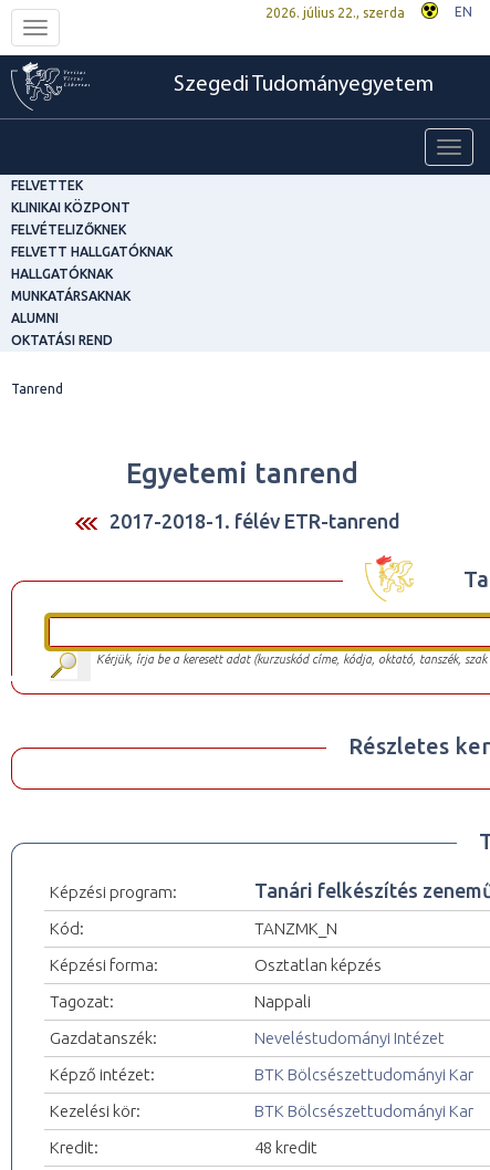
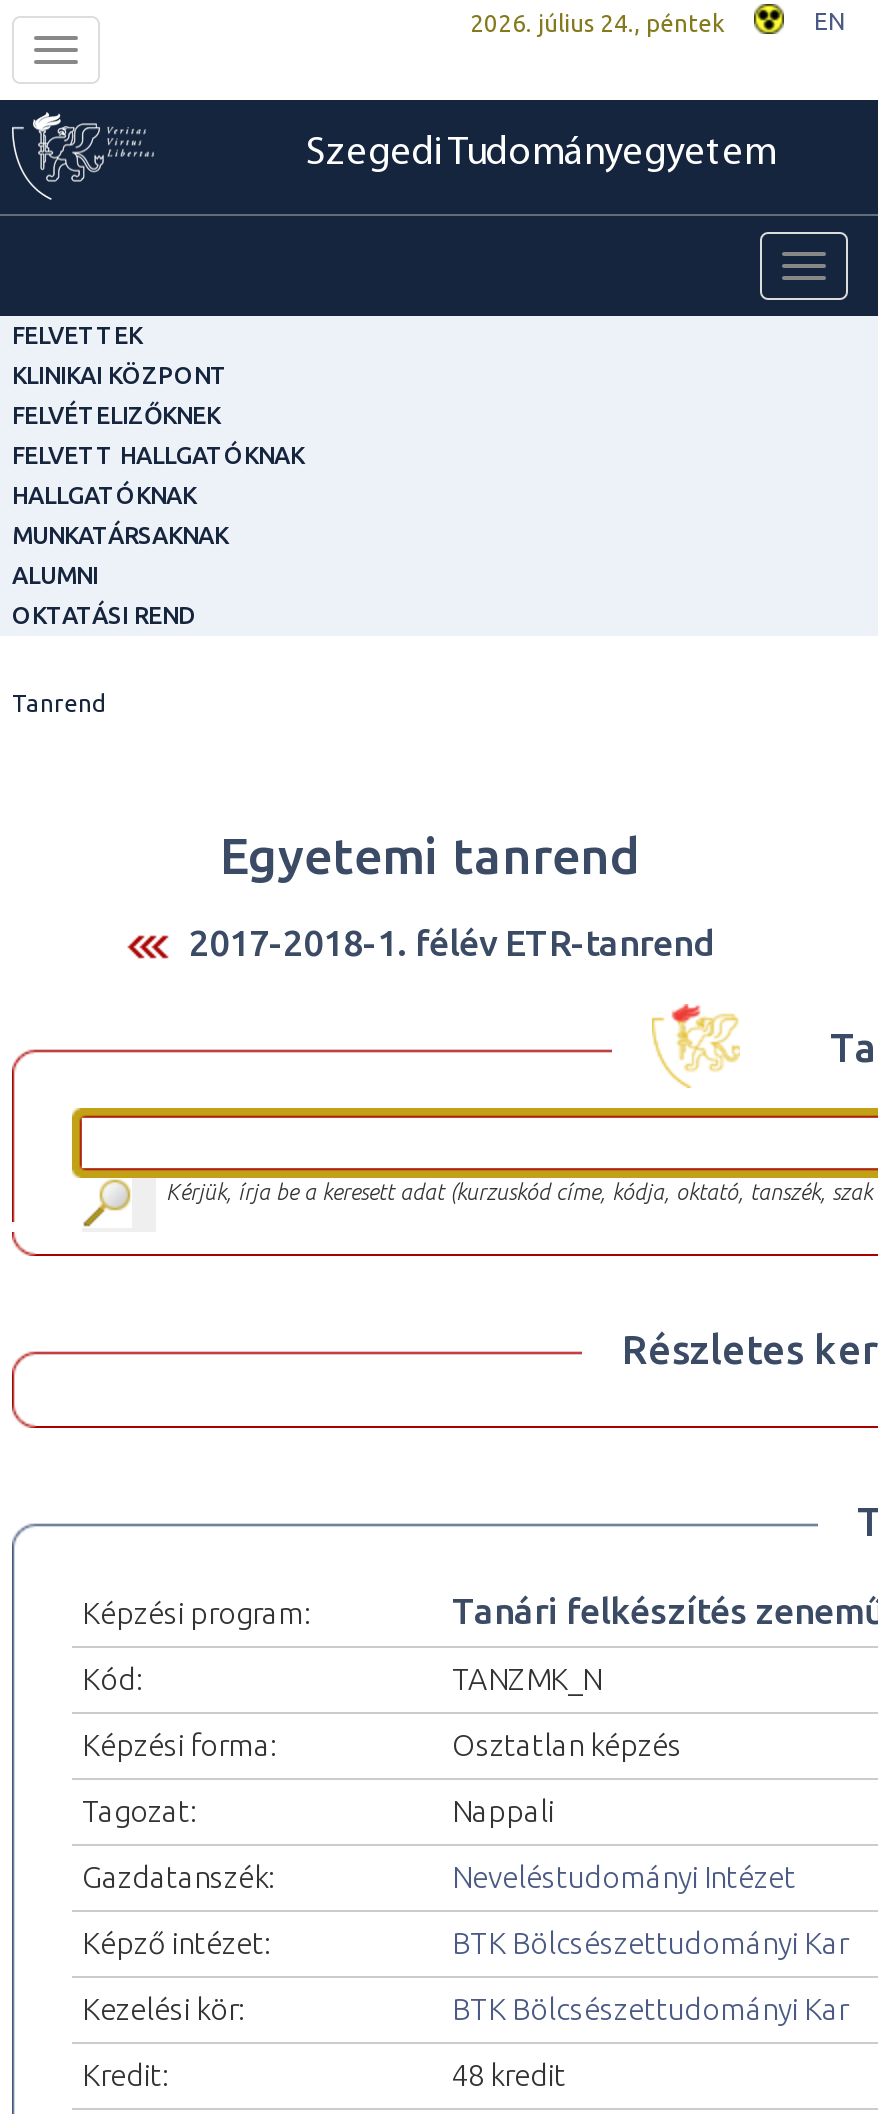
[265,6,405,20] 2026. július 22., szerda -> [470,10,724,36] 2026. július 24., péntek

